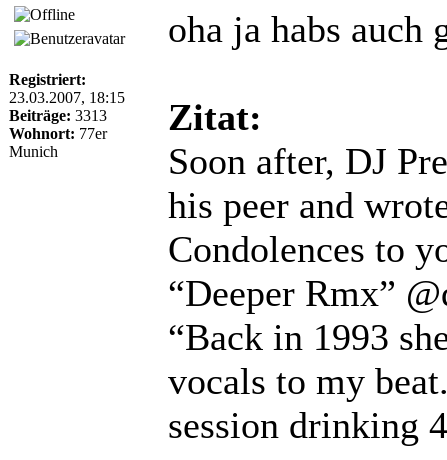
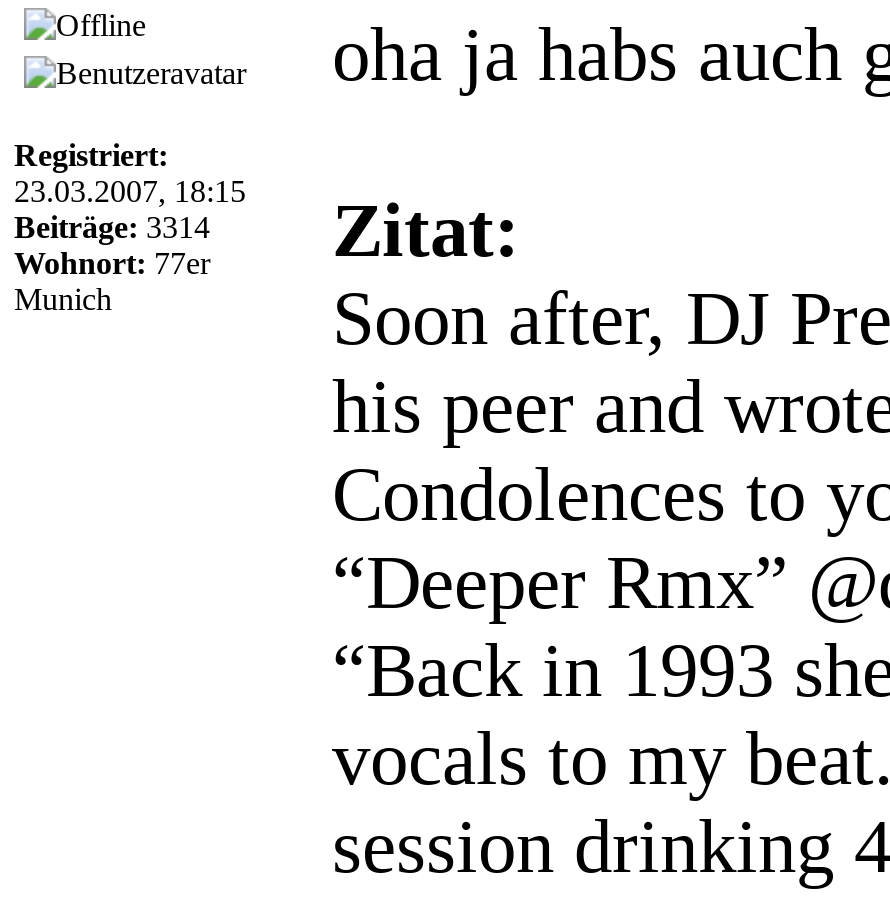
[9,107,107,124] Beiträge: 3313 -> [14,210,210,244] Beiträge: 3314

